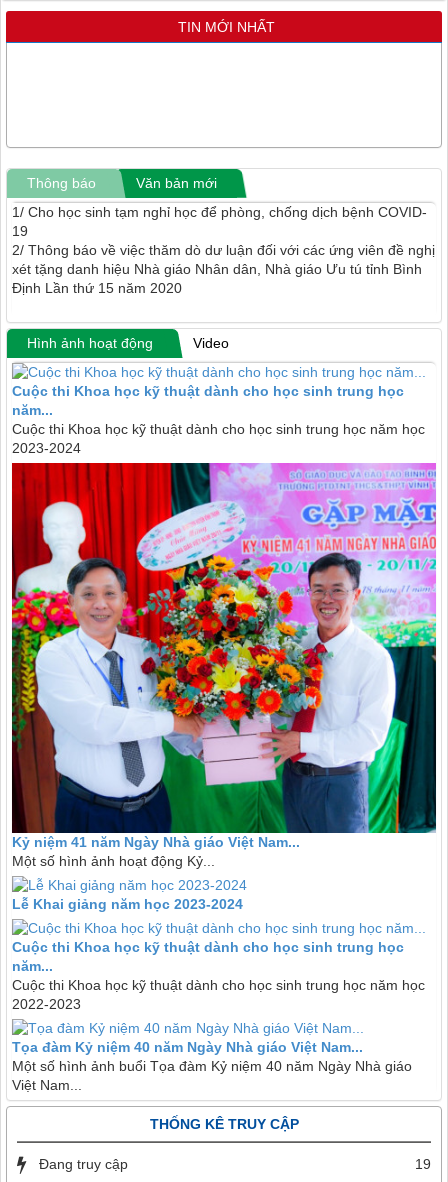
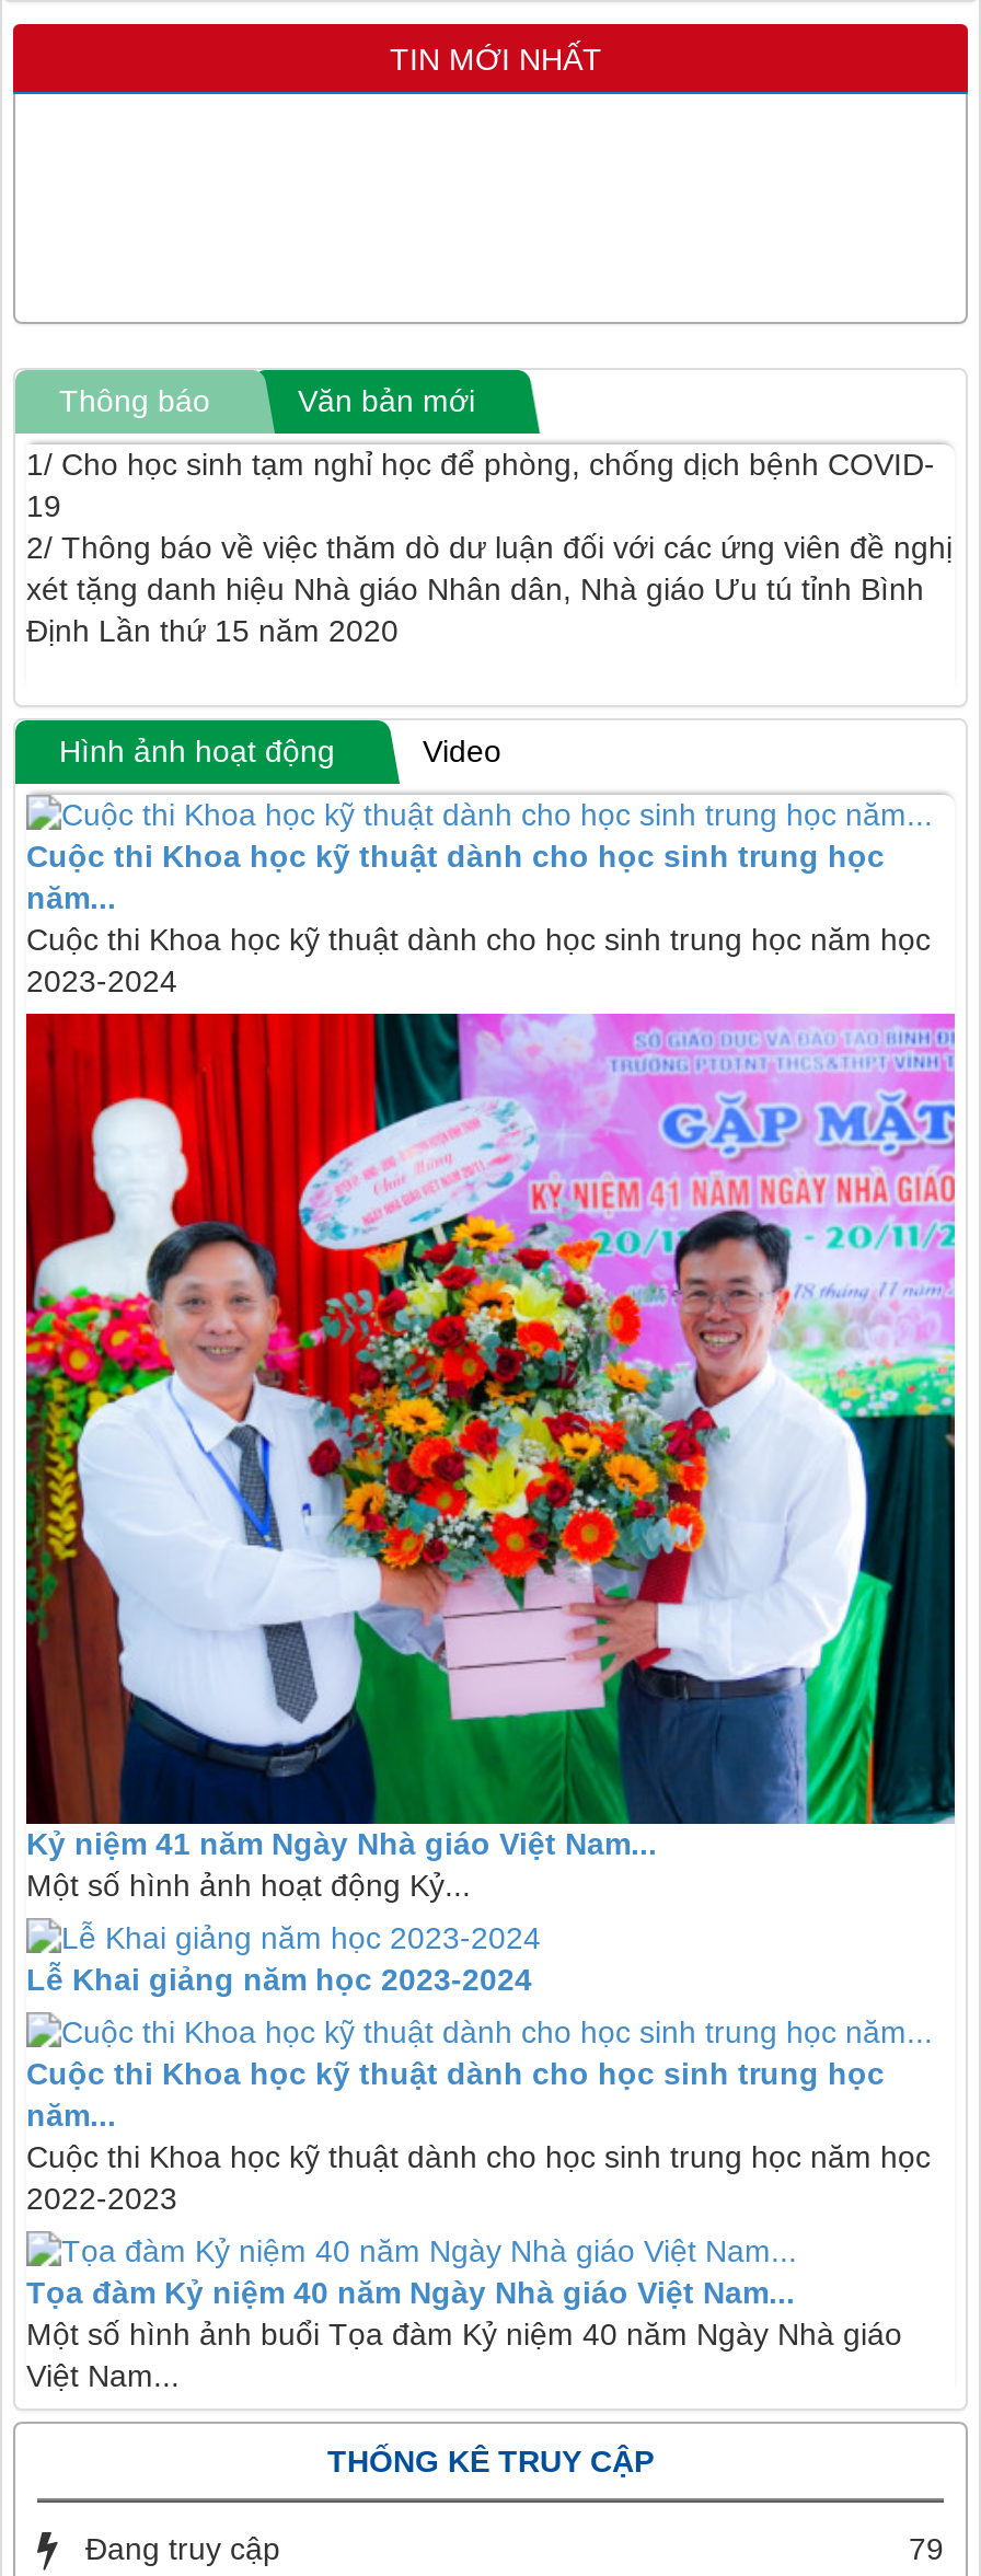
[415,1156,431,1172] 19 -> [909,2531,944,2566] 79

